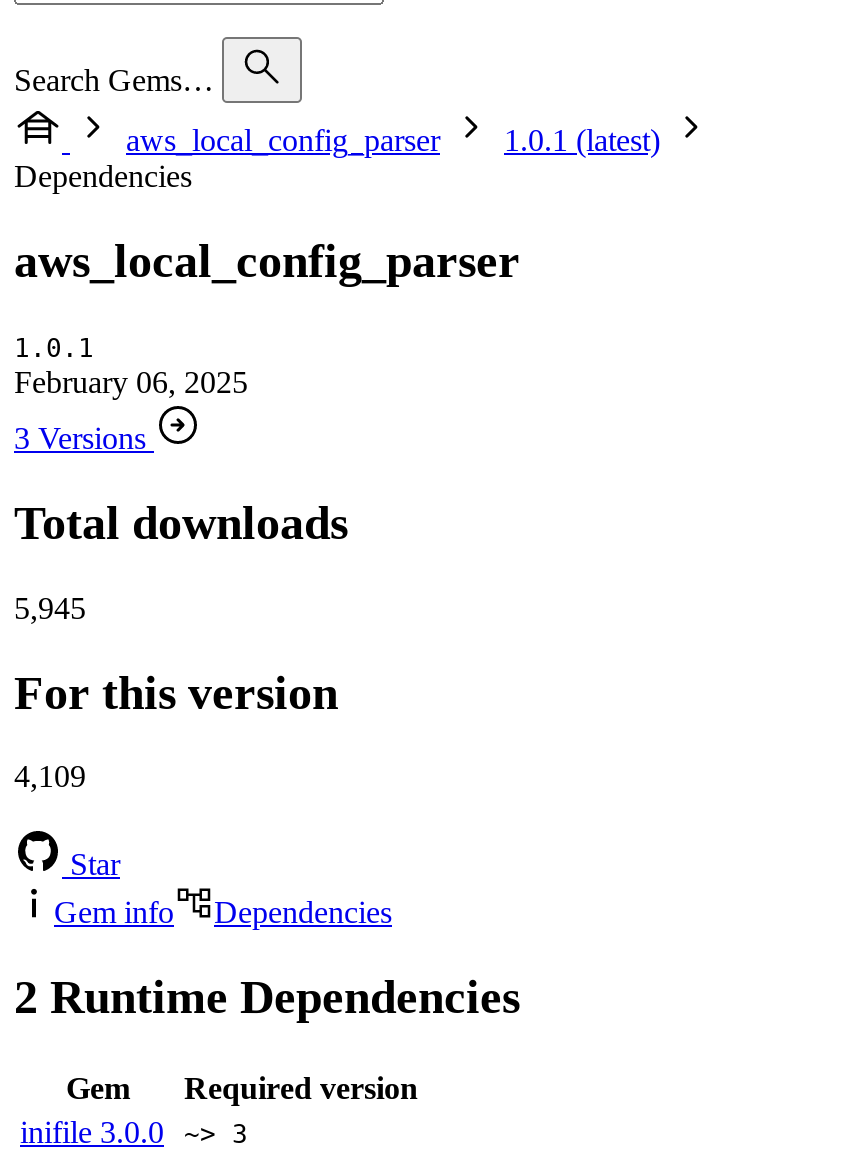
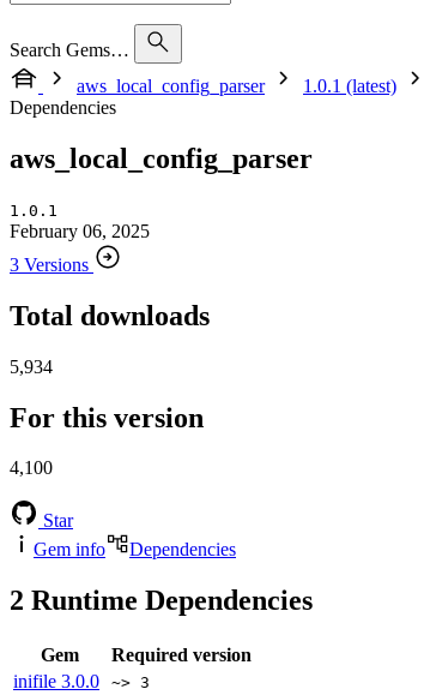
[14,590,86,624] 5,945 -> [10,356,53,376] 5,934
[14,760,86,794] 4,109 -> [10,458,53,478] 4,100

